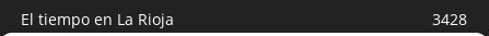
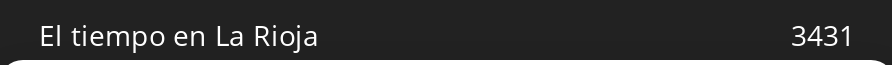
[432,9,467,29] 3428 -> [791,15,855,53] 3431

